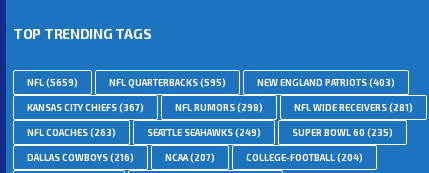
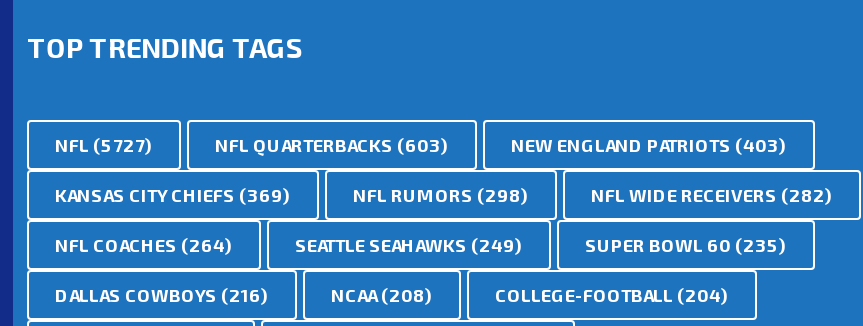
[27,77,78,88] NFL (5659) -> [55,134,153,156] NFL (5727)
[109,77,226,88] NFL QUARTERBACKS (595) -> [215,134,449,156] NFL QUARTERBACKS (603)
[27,102,144,113] KANSAS CITY CHIEFS (367) -> [55,184,291,206] KANSAS CITY CHIEFS (369)
[294,102,413,113] NFL WIDE RECEIVERS (281) -> [591,184,833,206] NFL WIDE RECEIVERS (282)
[27,127,116,138] NFL COACHES (263) -> [55,234,233,256] NFL COACHES (264)
[165,152,215,163] NCAA(207) -> [331,284,433,306] NCAA(208)

